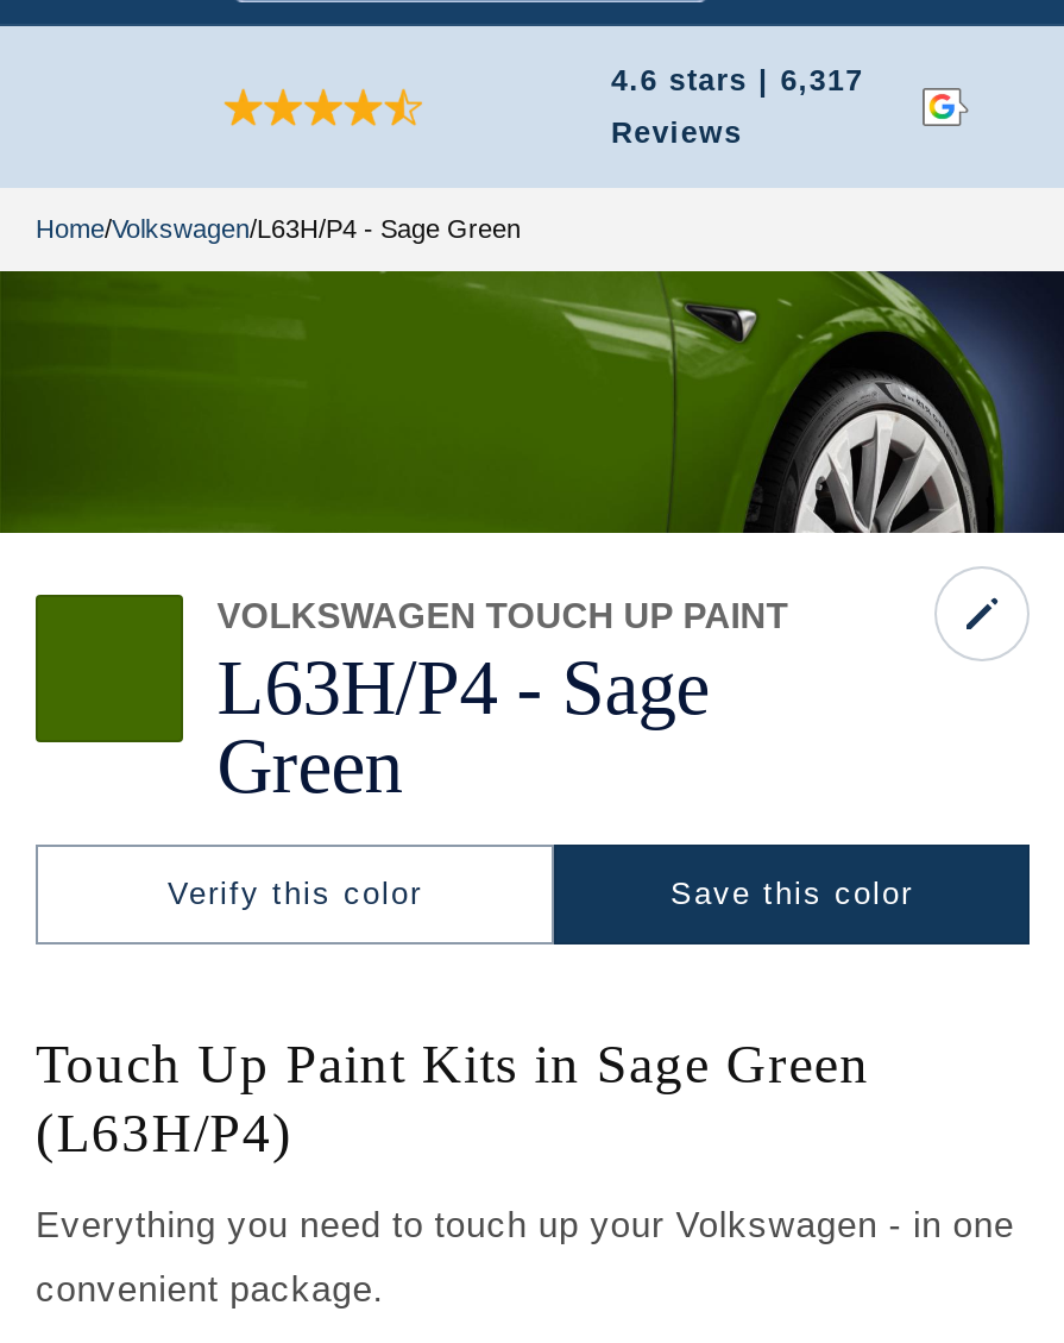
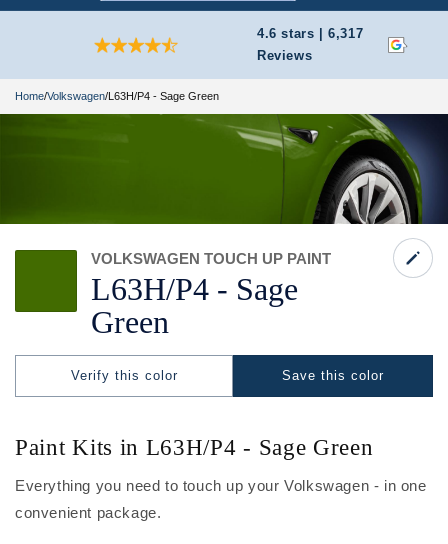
[36,1034,870,1162] Touch Up Paint Kits in Sage Green | (L63H/P4) -> [15,434,373,459] Paint Kits in L63H/P4 - Sage Green

